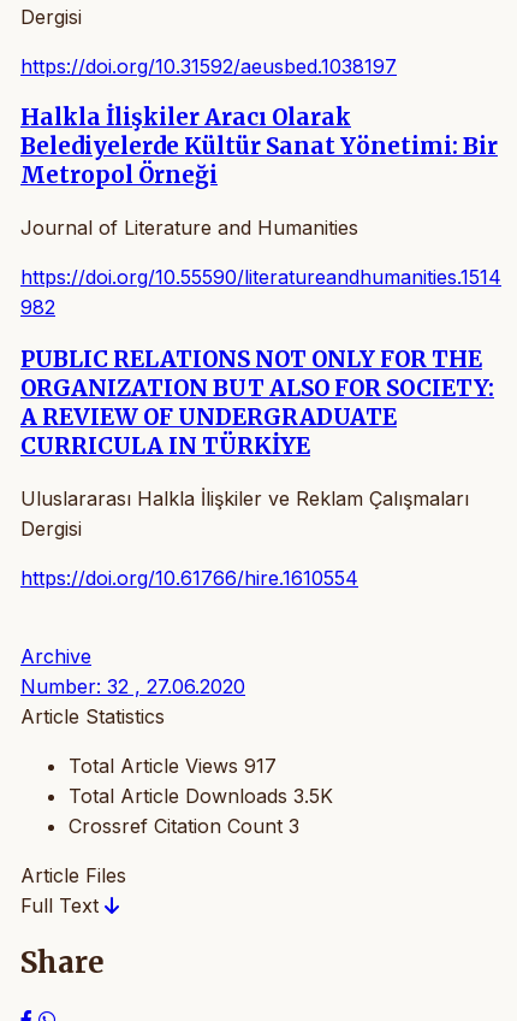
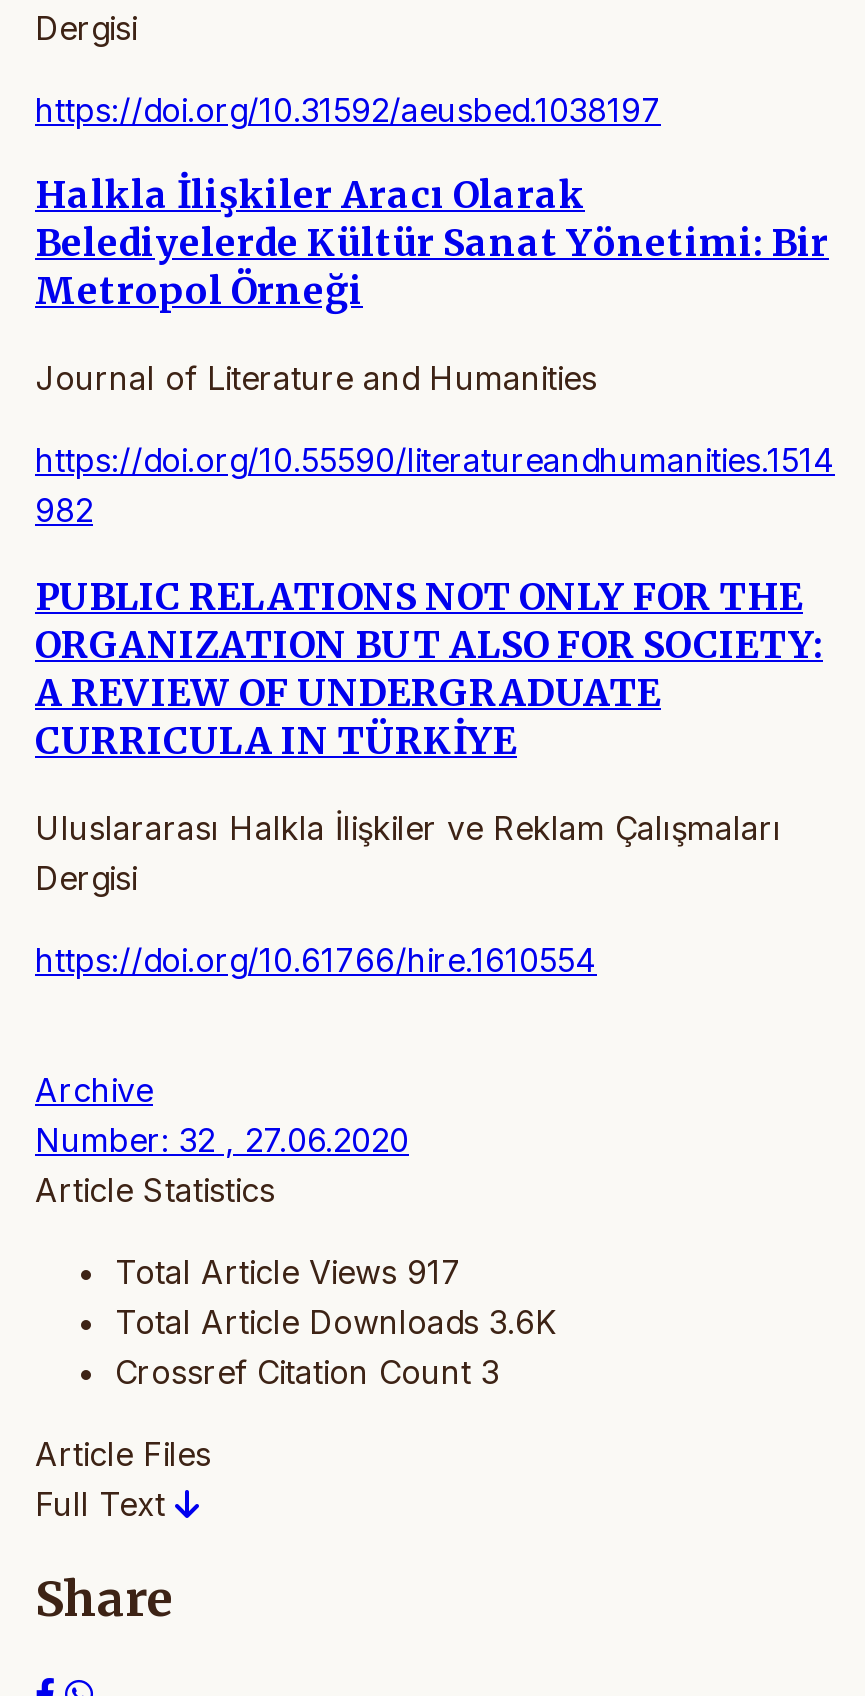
[69,783,333,807] Total Article Downloads 3.5K -> [115,1301,557,1341] Total Article Downloads 3.6K

